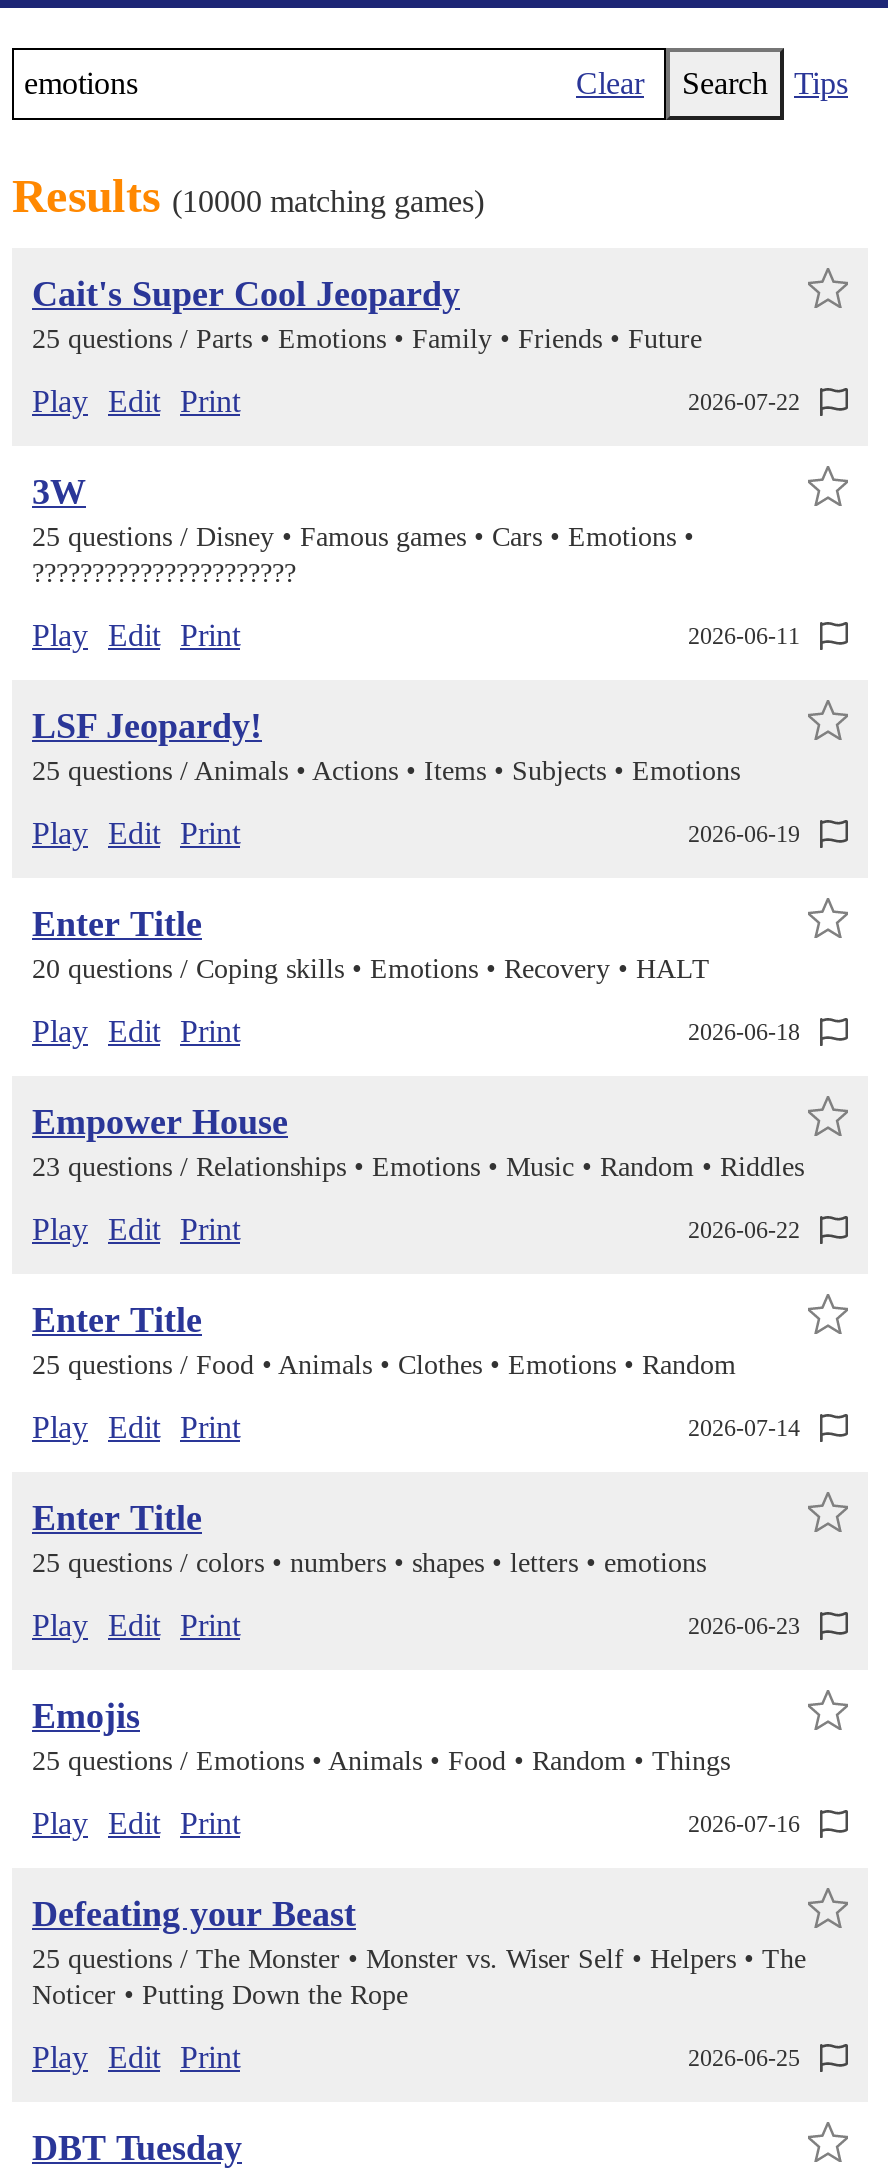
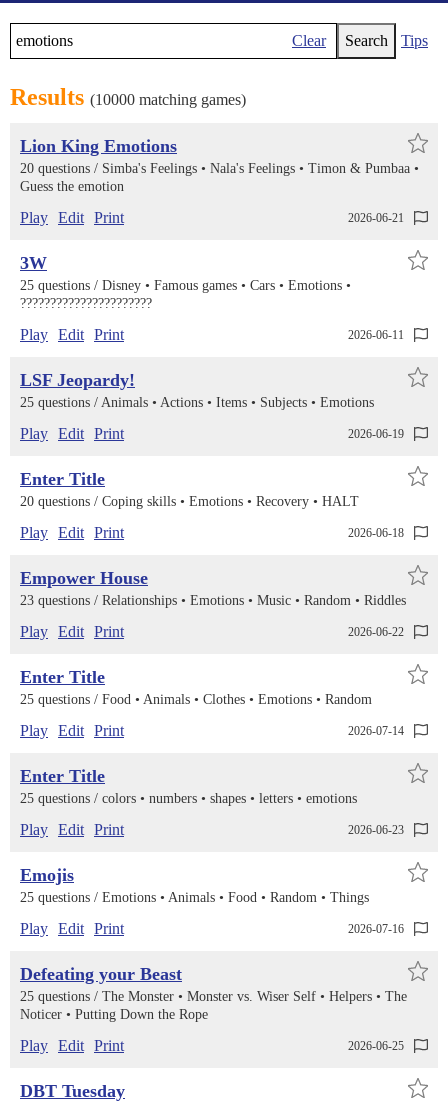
[32,274,702,354] Cait's Super Cool Jeopardy | 25 questions / Parts | Emotions | Family | Friends | Future -> [20,136,410,194] Lion King Emotions | 20 questions / Simba's Feelings | Nala's Feelings | Timon & Pumbaa | Guess the emotion
[688,388,800,416] 2026-07-22 -> [348,211,404,225] 2026-06-21

